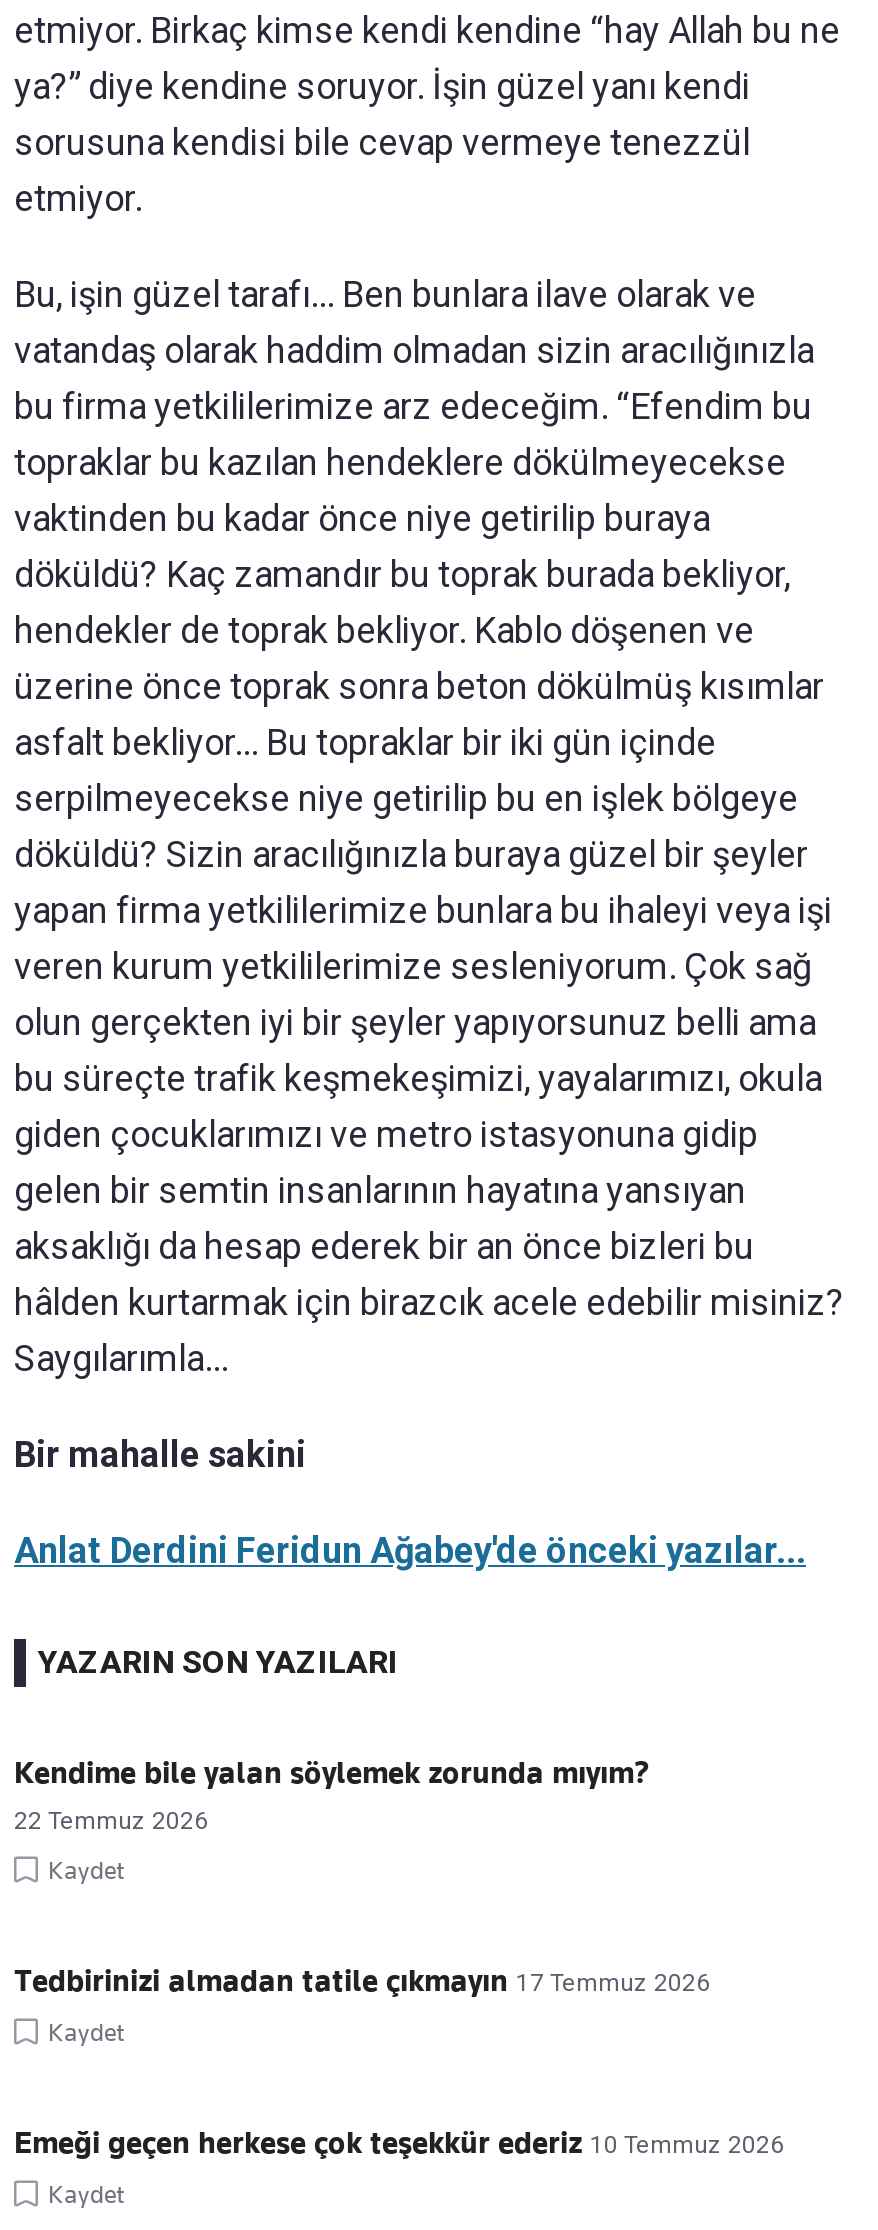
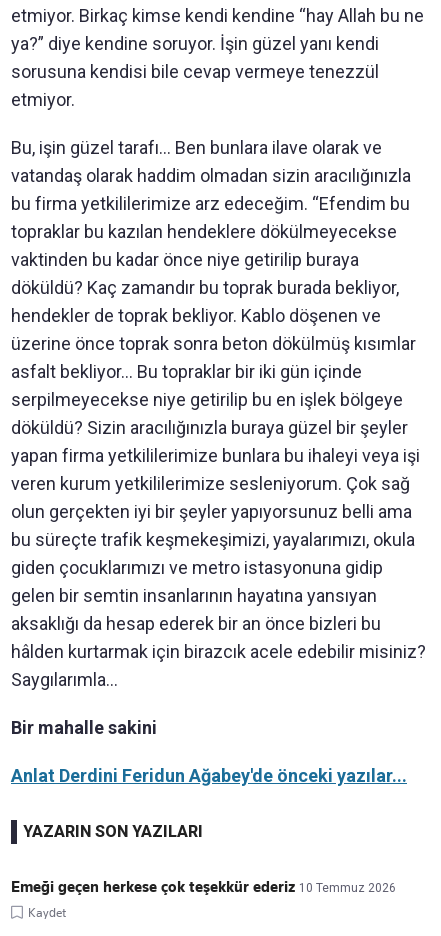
[14,1755,710,2047] Kendime bile yalan söylemek zorunda mıyım? | 22 Temmuz 2026 | Kaydet | Tedbirinizi almadan tatile çıkmayın 17 Temmuz 2026 | Kaydet -> none

